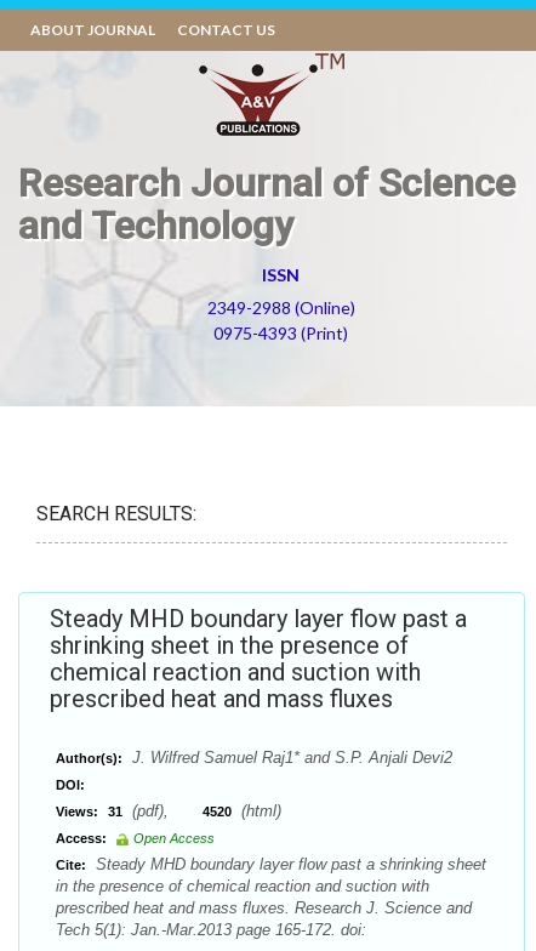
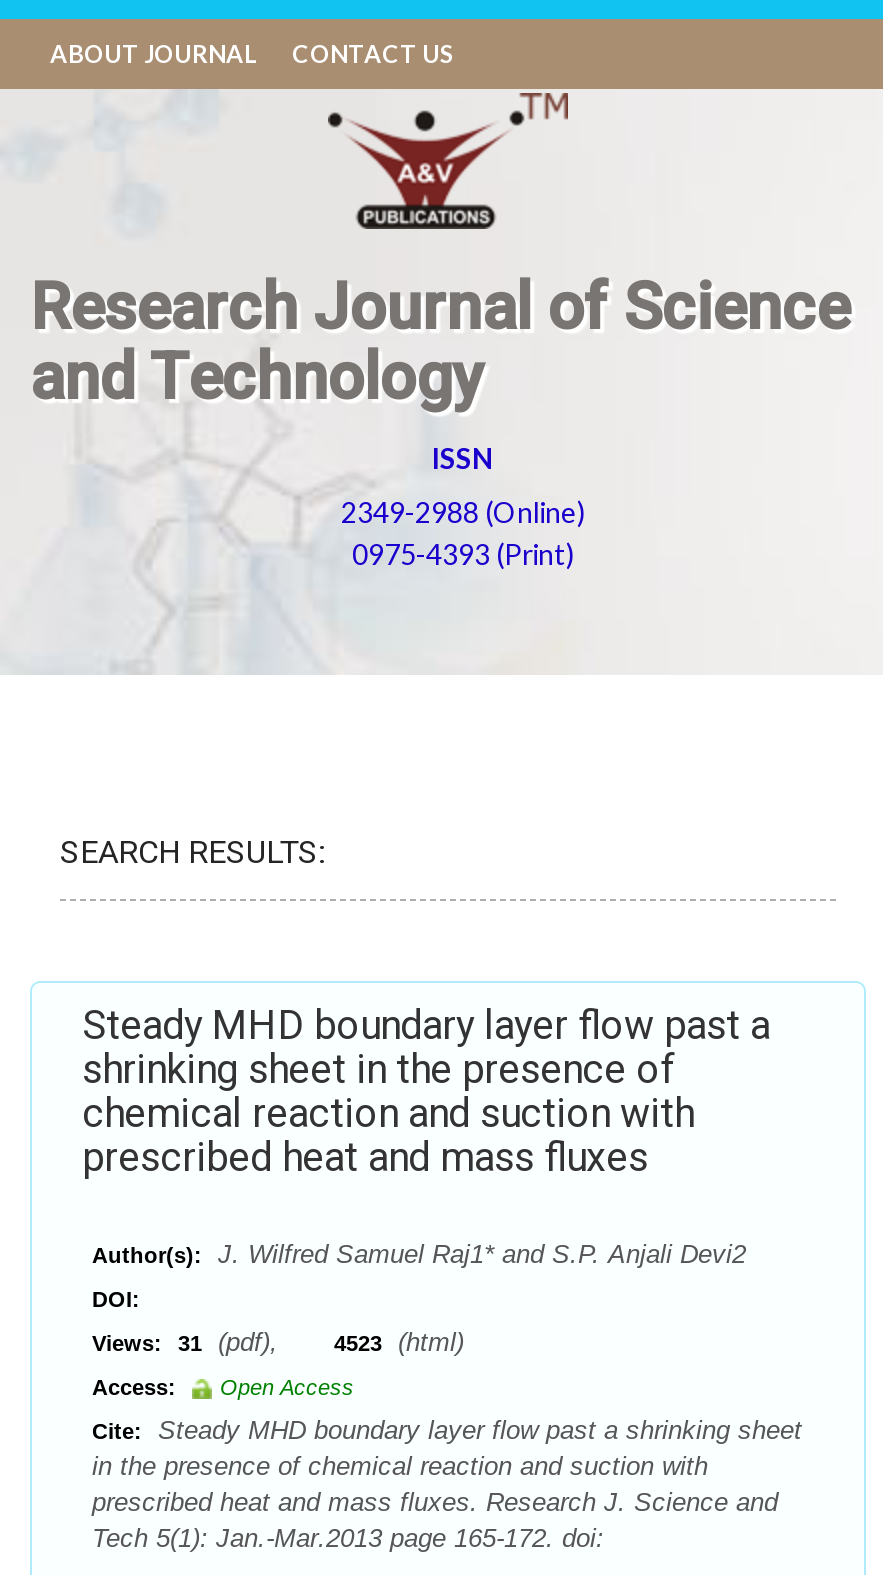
[56,802,281,820] Views: 31 (pdf), 4520 (html) -> [92,1327,464,1357] Views: 31 (pdf), 4523 (html)

